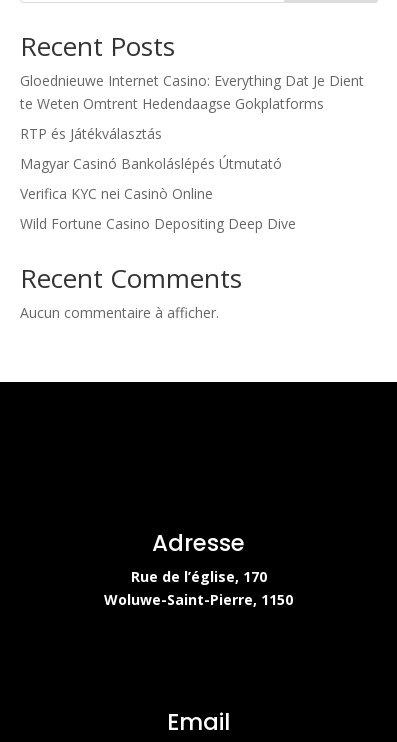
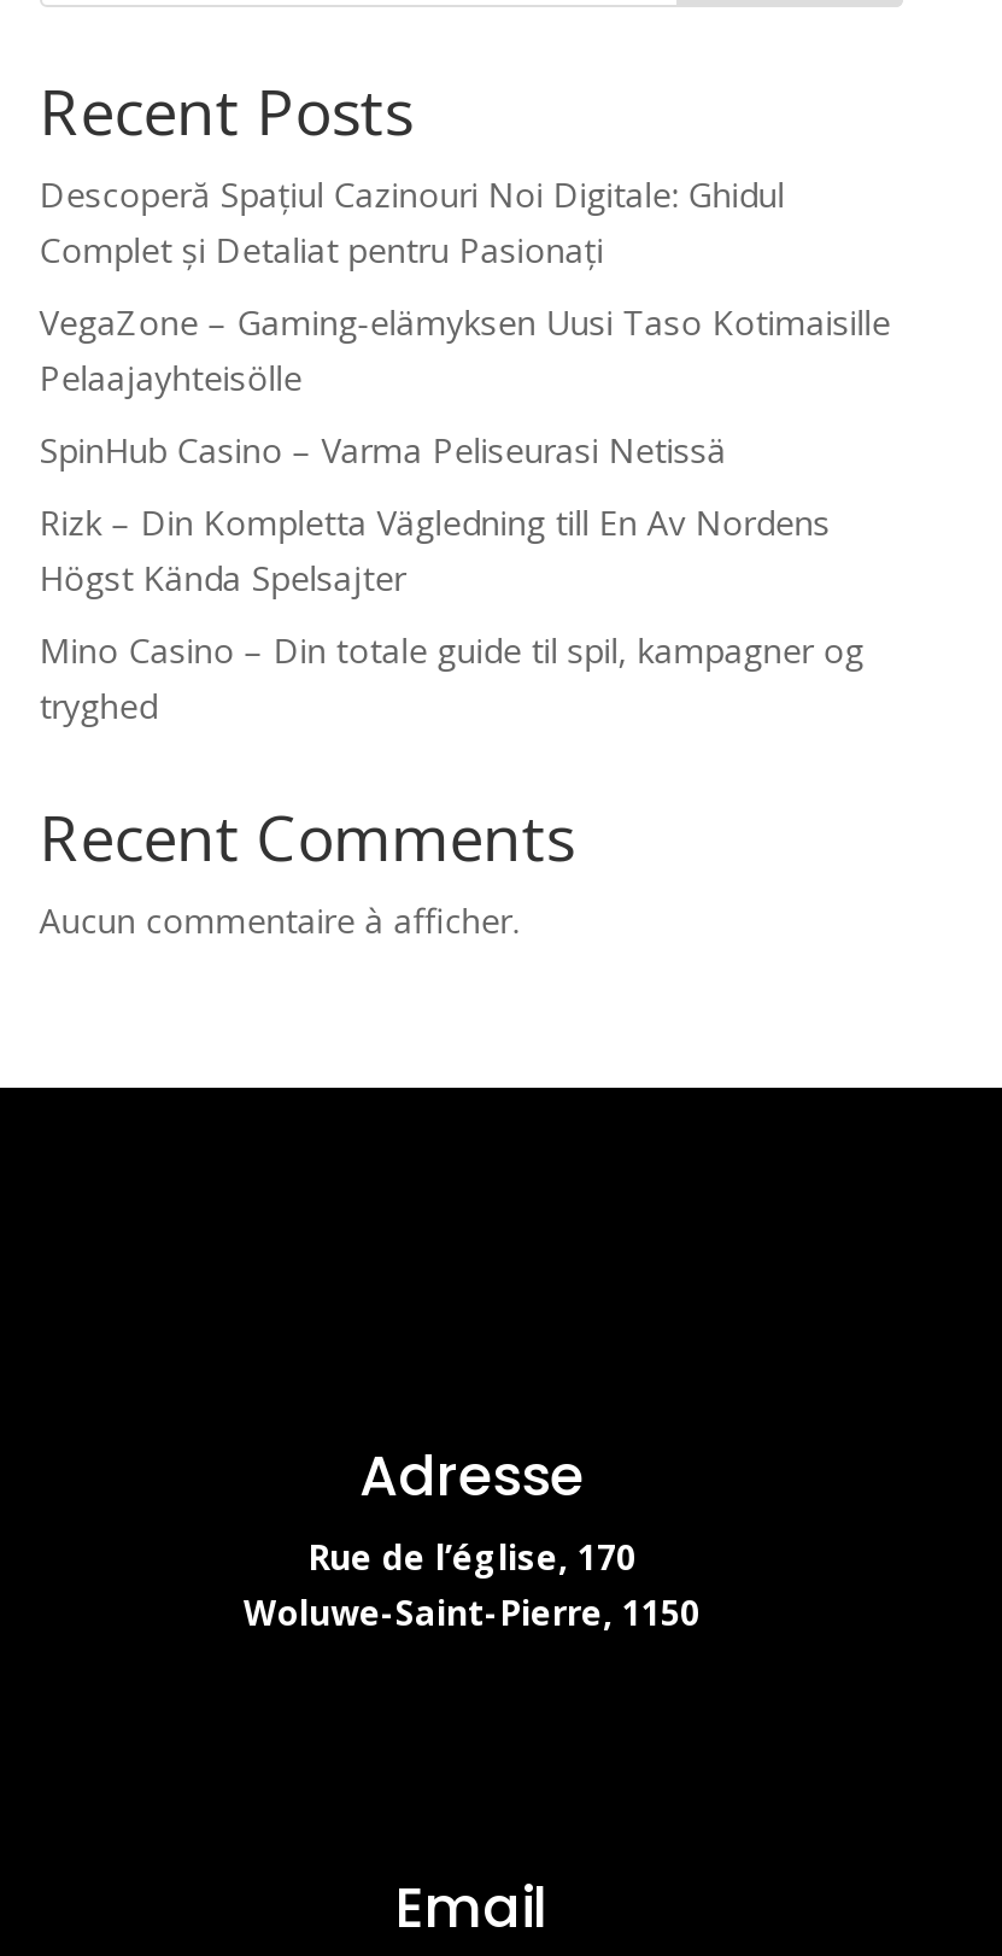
[20,71,364,113] Gloednieuwe Internet Casino: Everything Dat Je Dient | te Weten Omtrent Hedendaagse Gokplatforms -> [39,171,784,273] Descoperă Spațiul Cazinouri Noi Digitale: Ghidul | Complet și Detaliat pentru Pasionați
[20,124,162,143] RTP és Játékválasztás -> [39,299,891,400] VegaZone – Gaming-elämyksen Uusi Taso Kotimaisille | Pelaajayhteisölle
[20,154,282,173] Magyar Casinó Bankoláslépés Útmutató -> [39,427,727,473] SpinHub Casino – Varma Peliseurasi Netissä
[20,184,213,203] Verifica KYC nei Casinò Online -> [39,499,830,601] Rizk – Din Kompletta Vägledning till En Av Nordens | Högst Kända Spelsajter
[20,214,296,233] Wild Fortune Casino Depositing Deep Dive -> [39,627,864,728] Mino Casino – Din totale guide til spil, kampagner og | tryghed

